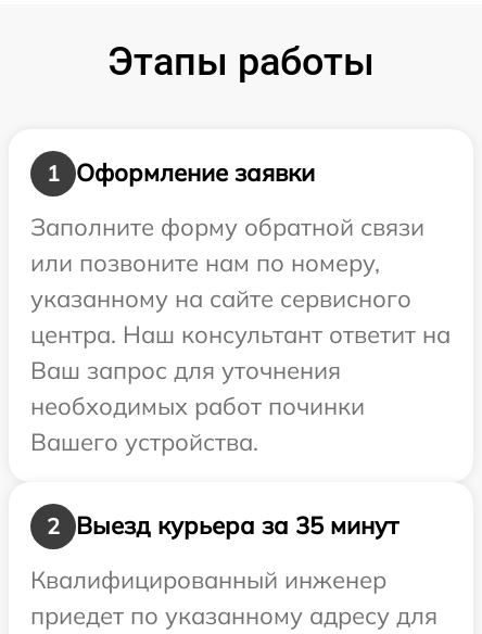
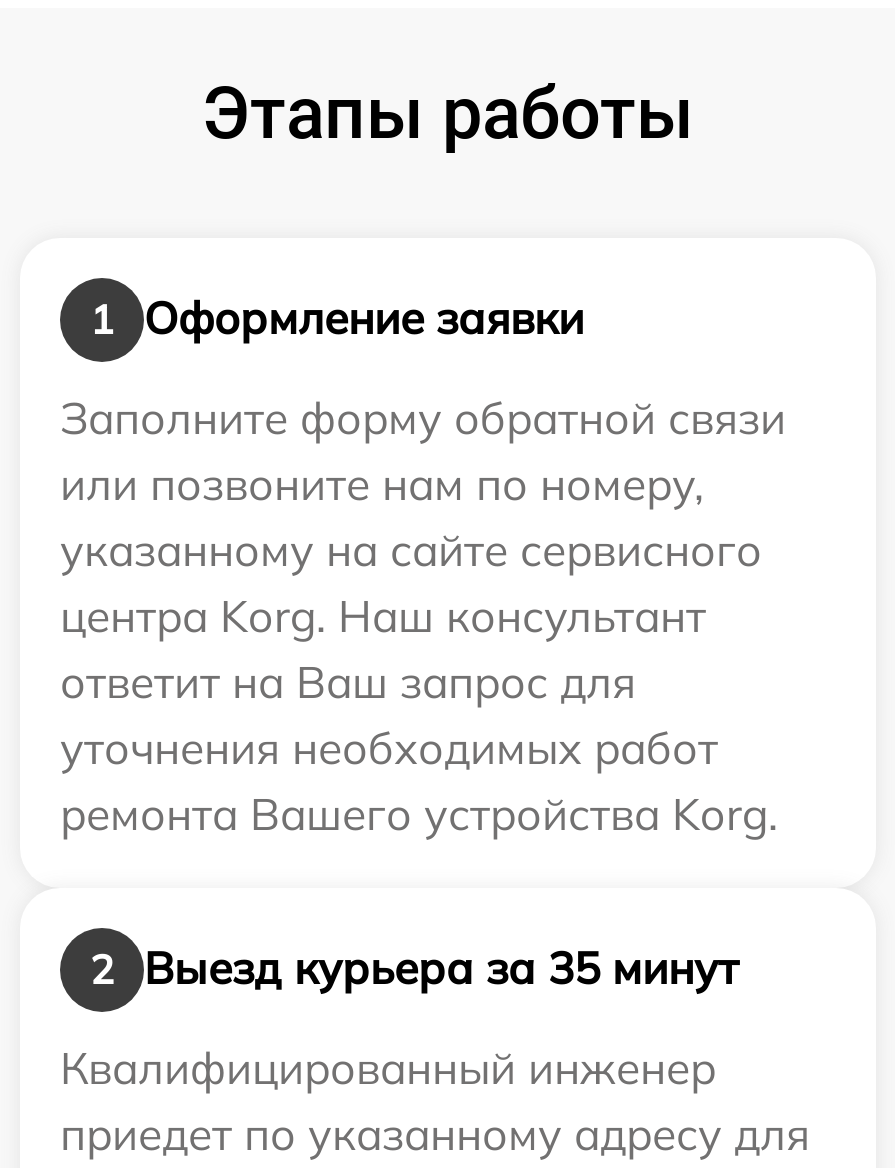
[30,319,451,457] центра. Наш консультант ответит на | Ваш запрос для уточнения | необходимых работ починки | Вашего устройства. -> [60,587,778,841] центра Korg. Наш консультант | ответит на Ваш запрос для | уточнения необходимых работ | ремонта Вашего устройства Korg.

